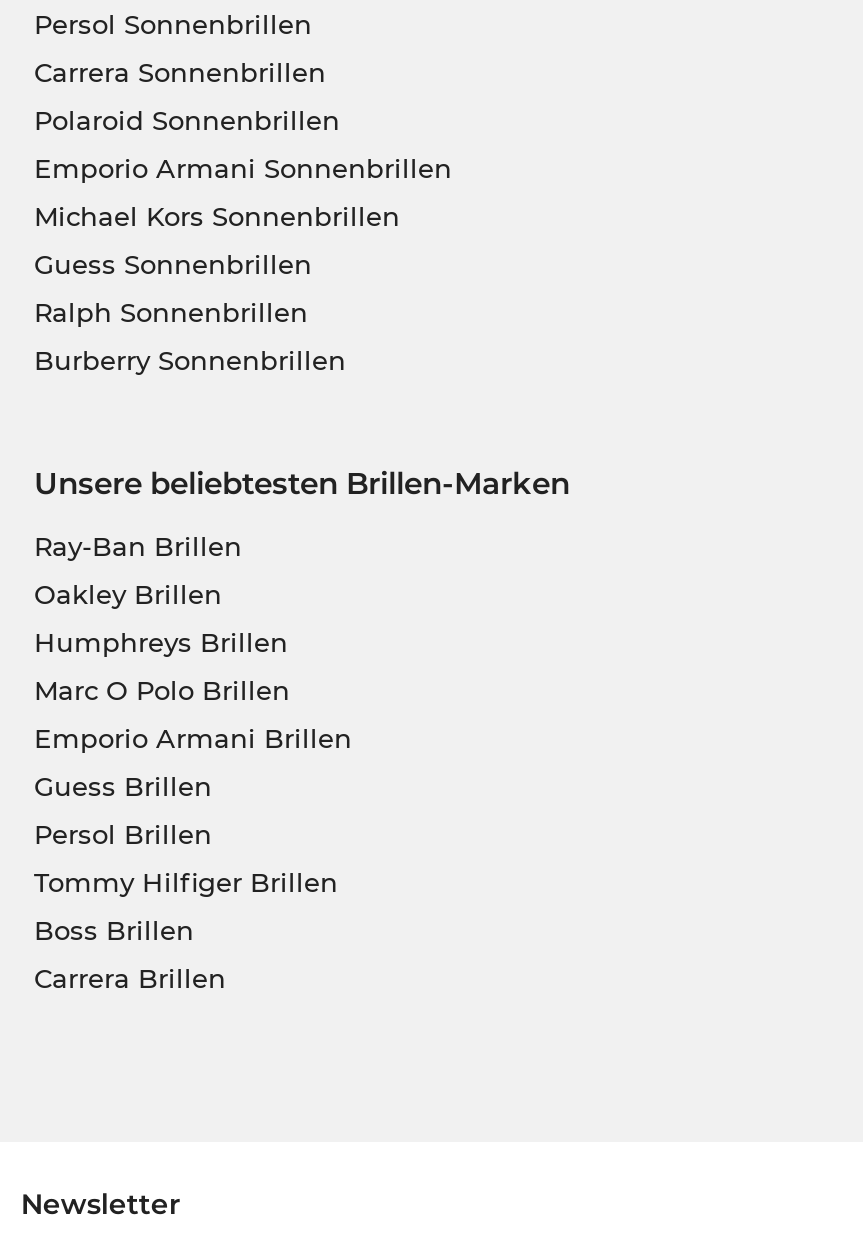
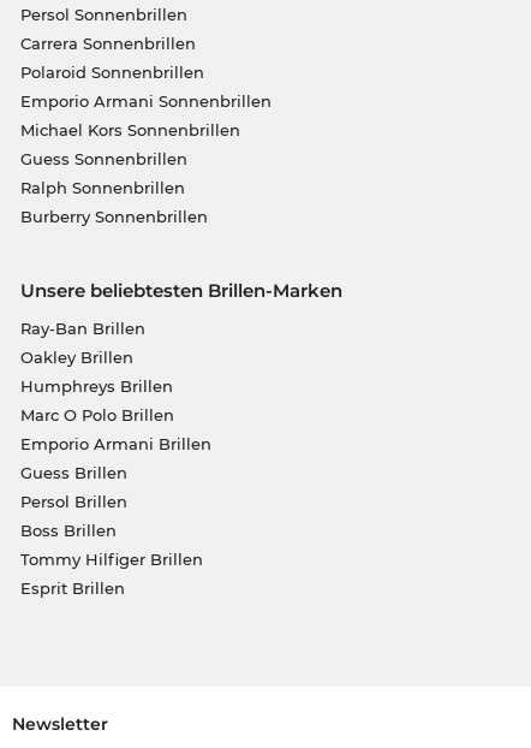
moved [34,867,338,899] -> [20,550,202,569]: Tommy Hilfiger Brillen
moved [34,915,194,947] -> [20,521,116,540]: Boss Brillen
[34,963,226,995] Carrera Brillen -> [20,579,124,598] Esprit Brillen

